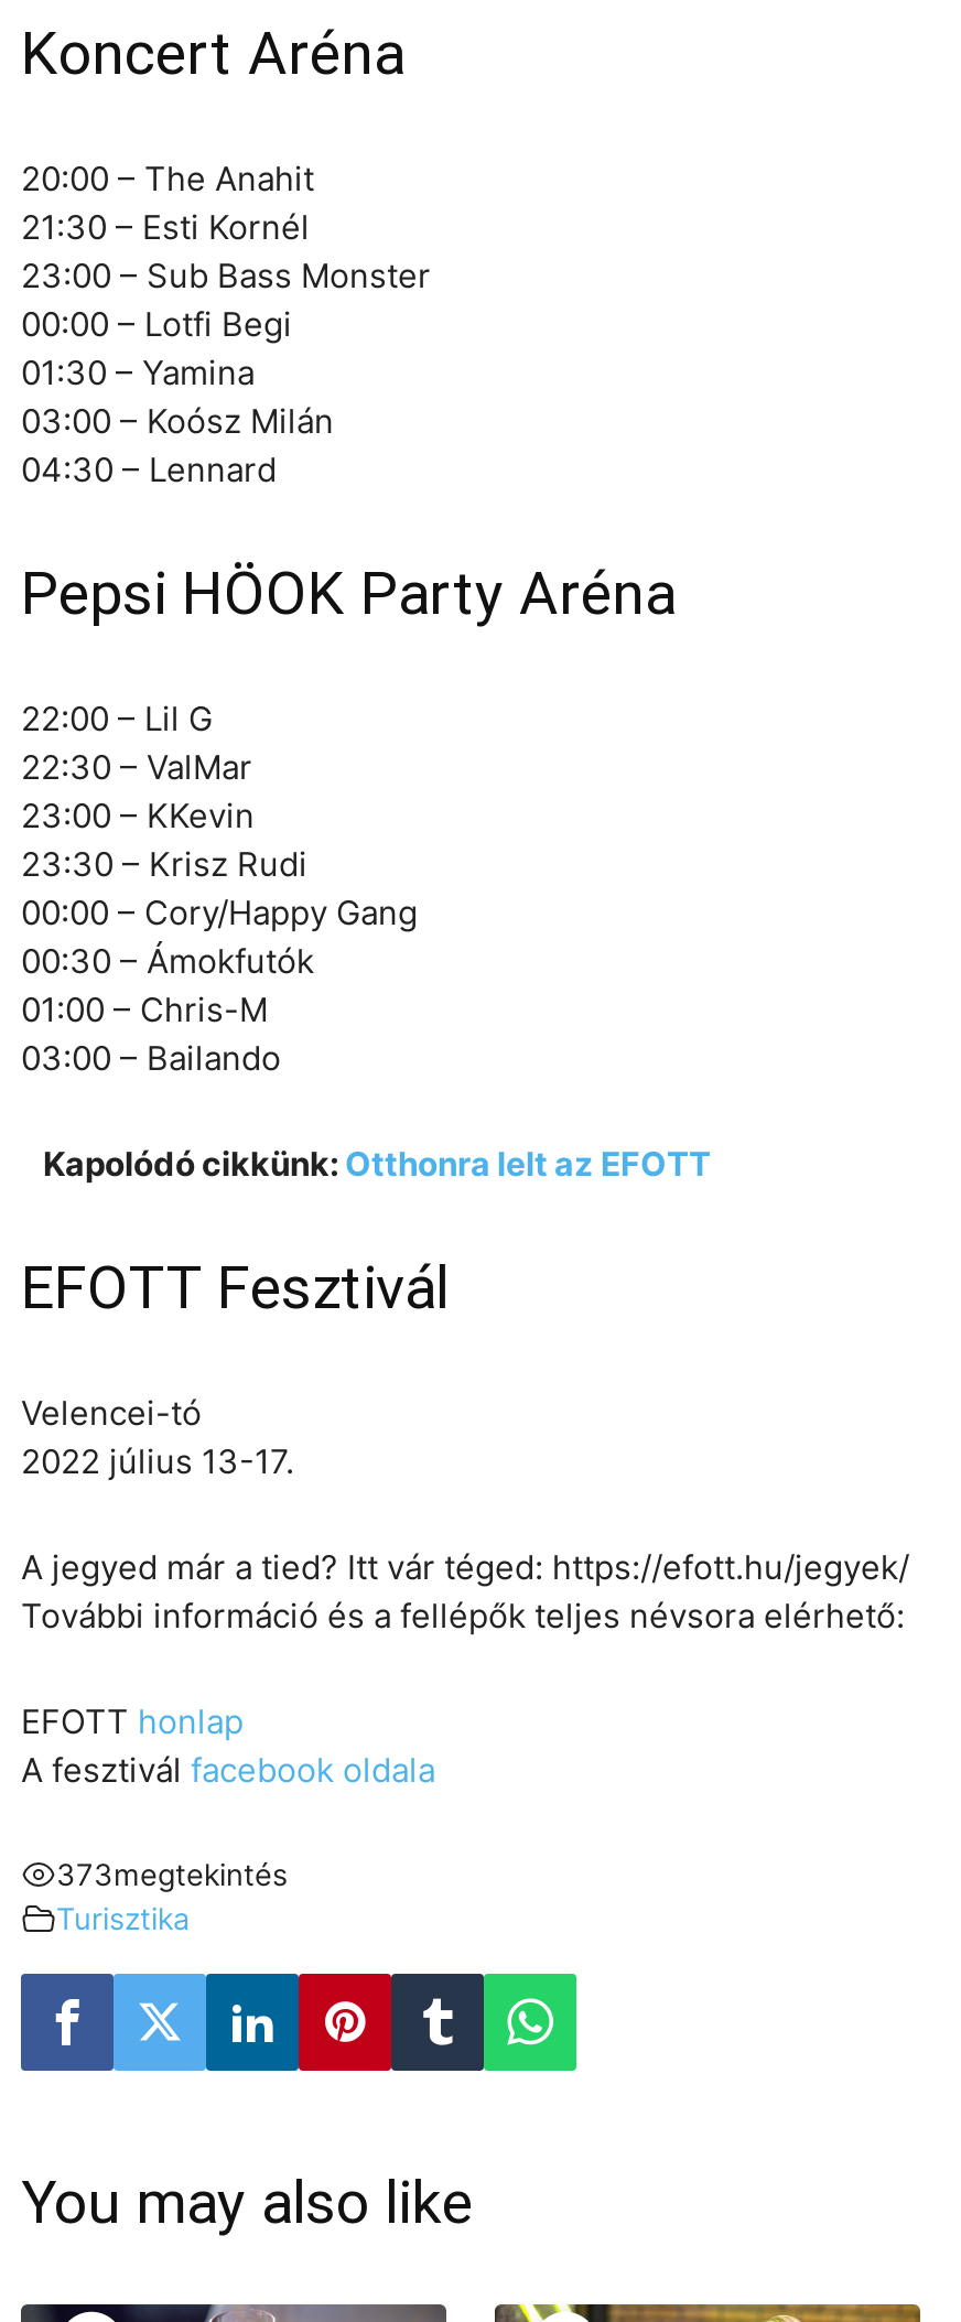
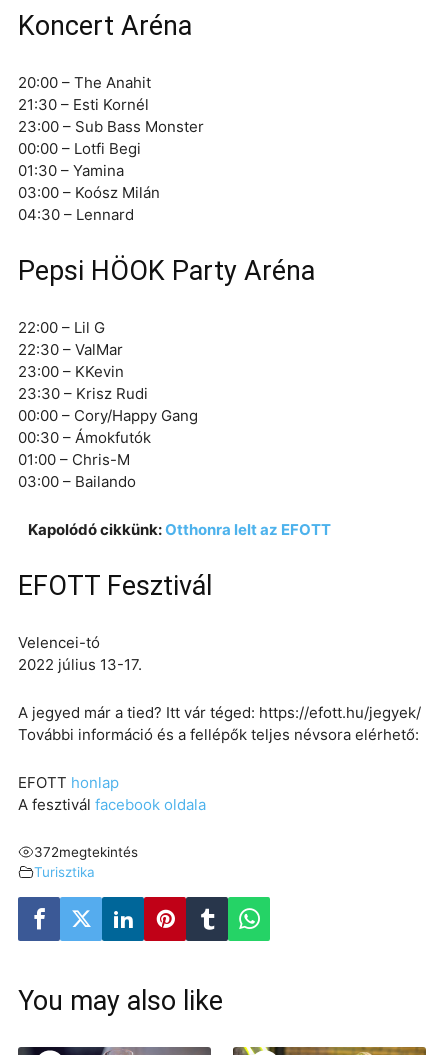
[56,1857,288,1892] 373megtekintés -> [34,844,138,860] 372megtekintés

